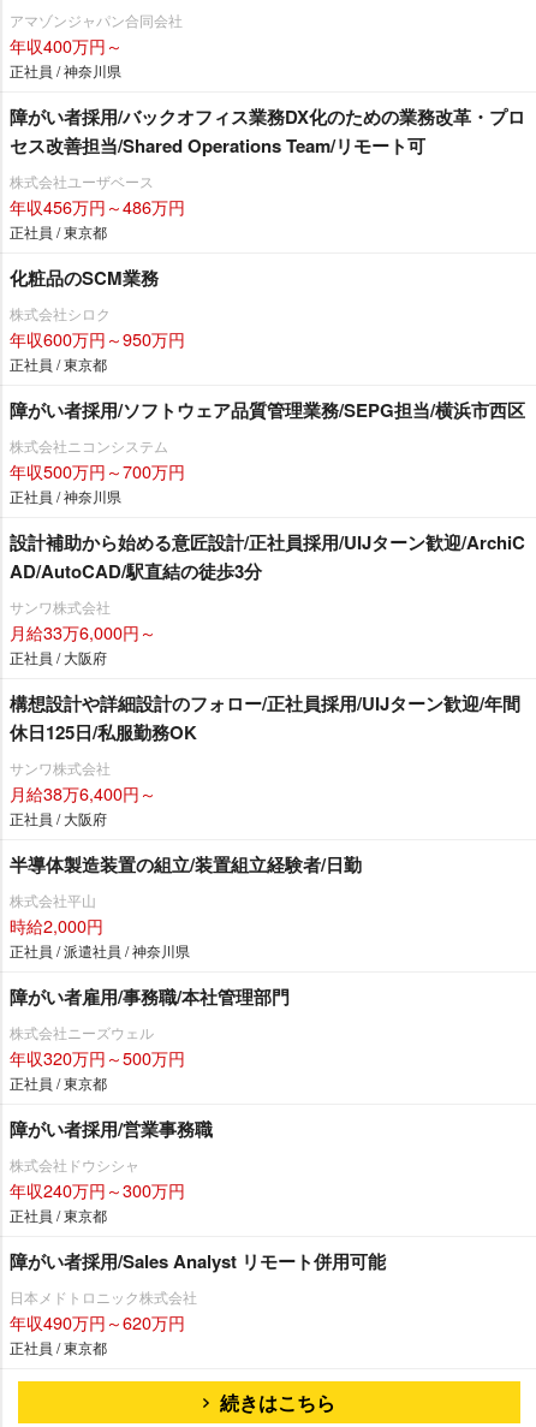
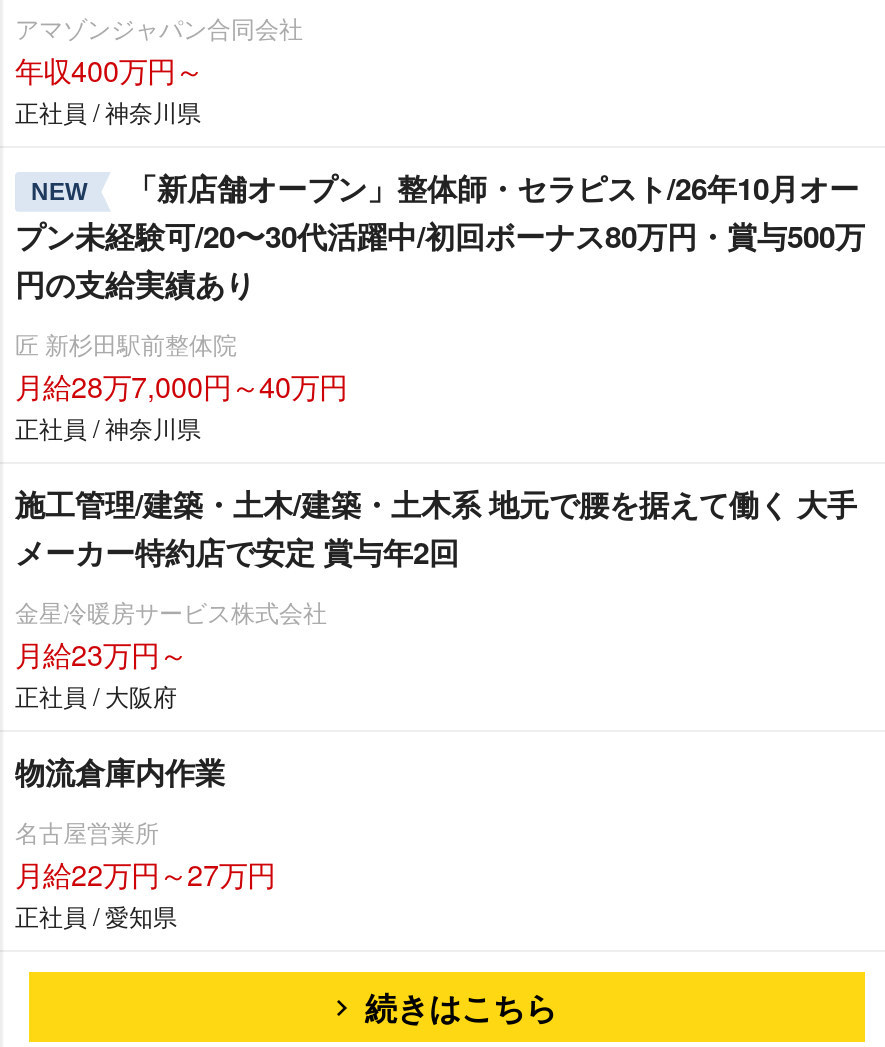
[10,103,525,483] 障がい者採用/バックオフィス業務DX化のための業務改革・プロ | セス改善担当/Shared Operations Team/リモート可 | 株式会社ユーザベース | 年収456万円～486万円 | 正社員 / 東京都 | 化粧品のSCM業務 | 株式会社シロク | 年収600万円～950万円 | 正社員 / 東京都 | 障がい者採用/ソフトウェア品質管理業務/SEPG担当/横浜市西区 | 株式会社ニコンシステム | 年収500万円～700万円 -> [15,166,865,406] NEW | 「新店舗オープン」整体師・セラピスト/26年10月オー | プン未経験可/20〜30代活躍中/初回ボーナス80万円・賞与500万 | 円の支給実績あり | 匠 新杉田駅前整体院 | 月給28万7,000円～40万円
[10,529,525,584] 設計補助から始める意匠設計/正社員採用/UIJターン歓迎/ArchiC | AD/AutoCAD/駅直結の徒歩3分 -> [15,482,857,574] 施工管理/建築・土木/建築・土木系 地元で腰を据えて働く 大手 | メーカー特約店で安定 賞与年2回
[10,596,156,644] サンワ株式会社 | 月給33万6,000円～ -> [15,594,327,674] 金星冷暖房サービス株式会社 | 月給23万円～
[10,690,520,1357] 構想設計や詳細設計のフォロー/正社員採用/UIJターン歓迎/年間 | 休日125日/私服勤務OK | サンワ株式会社 | 月給38万6,400円～ | 正社員 / 大阪府 | 半導体製造装置の組立/装置組立経験者/日勤 | 株式会社平山 | 時給2,000円 | 正社員 / 派遣社員 / 神奈川県 | 障がい者雇用/事務職/本社管理部門 | 株式会社ニーズウェル | 年収320万円～500万円 | 正社員 / 東京都 | 障がい者採用/営業事務職 | 株式会社ドウシシャ | 年収240万円～300万円 | 正社員 / 東京都 | 障がい者採用/Sales Analyst リモート併用可能 | 日本メドトロニック株式会社 | 年収490万円～620万円 | 正社員 / 東京都 -> [15,750,275,932] 物流倉庫内作業 | 名古屋営業所 | 月給22万円～27万円 | 正社員 / 愛知県

